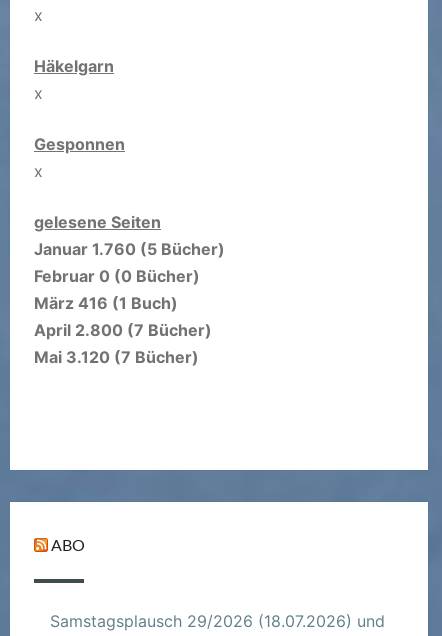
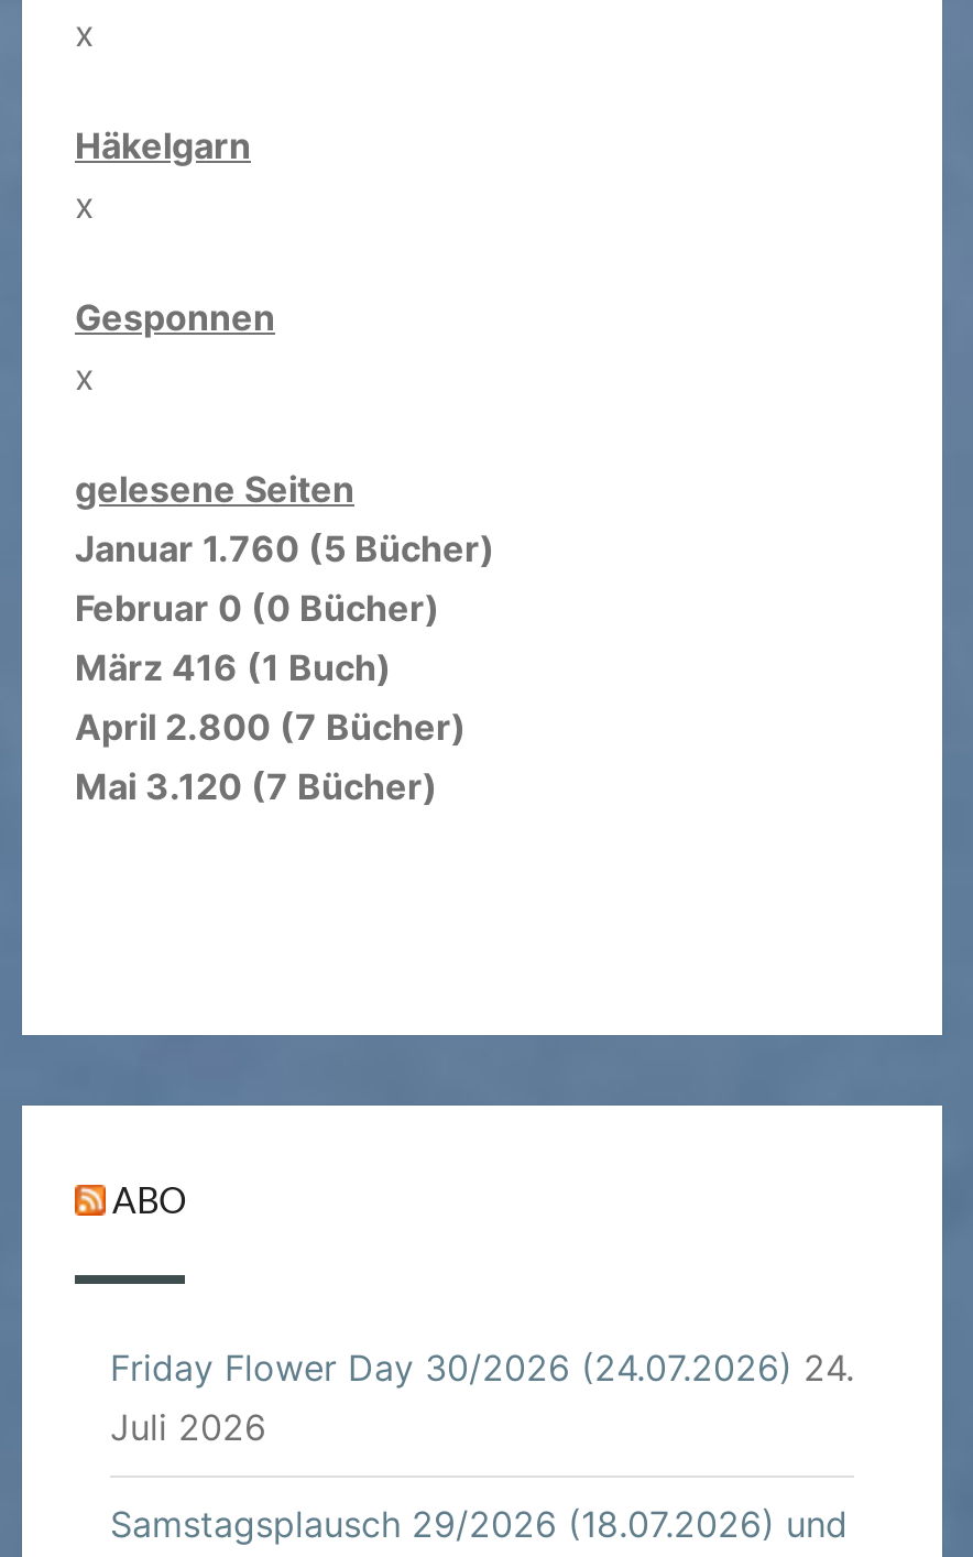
none -> [110,1345,854,1448] Friday Flower Day 30/2026 (24.07.2026) 24. | Juli 2026

